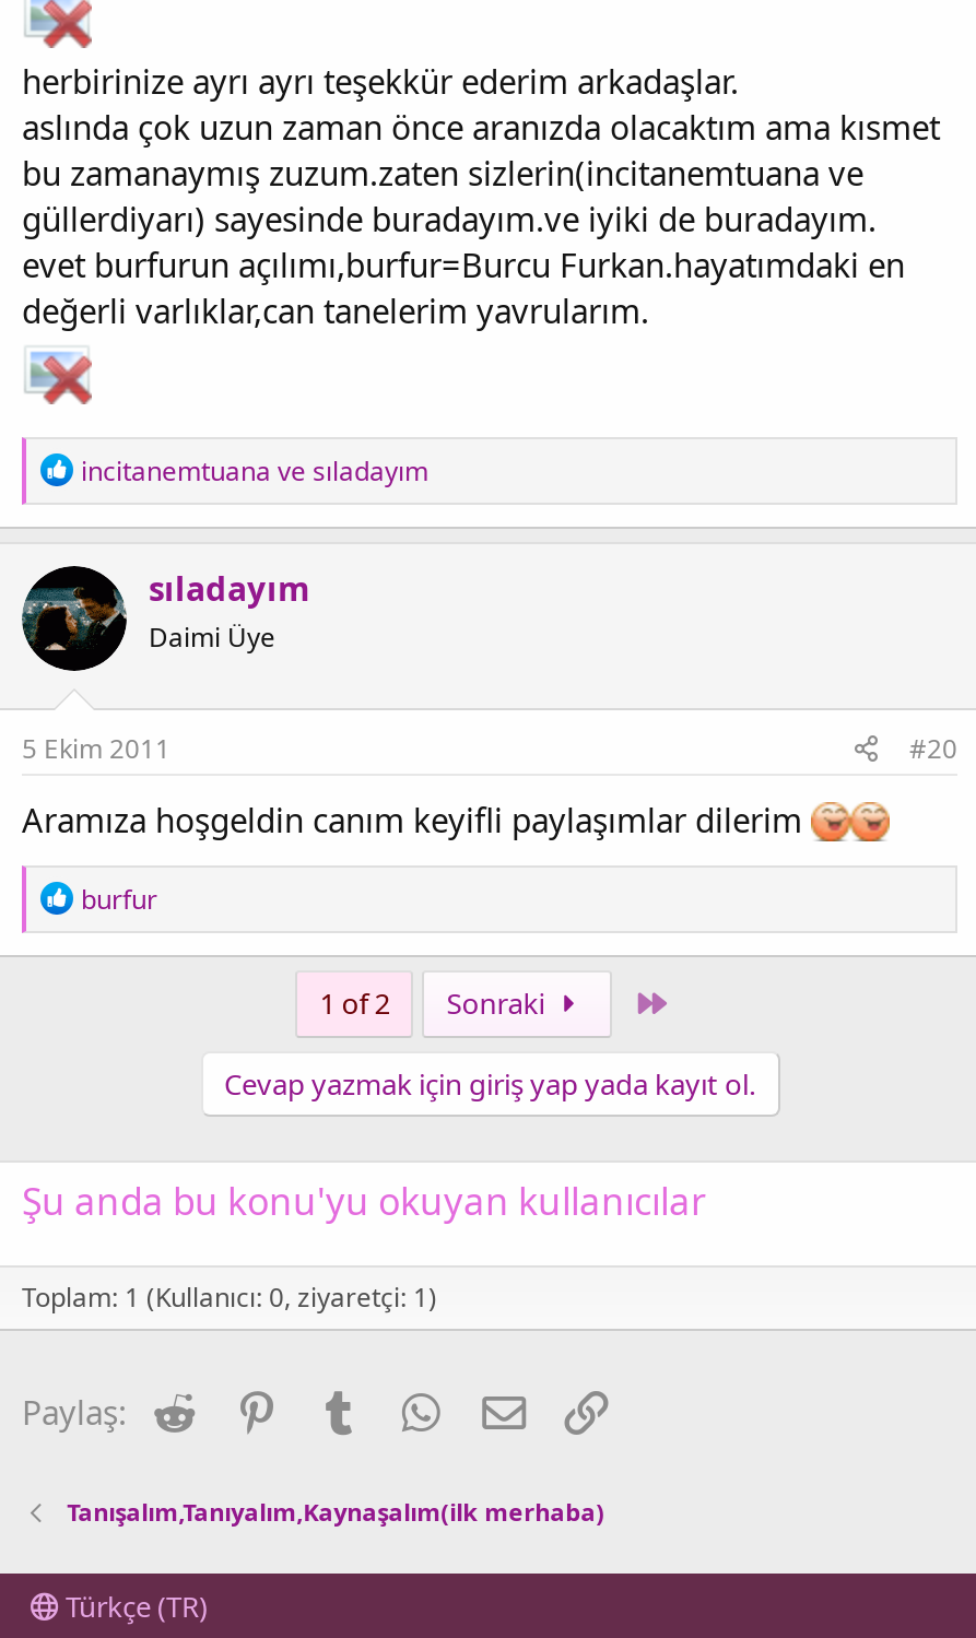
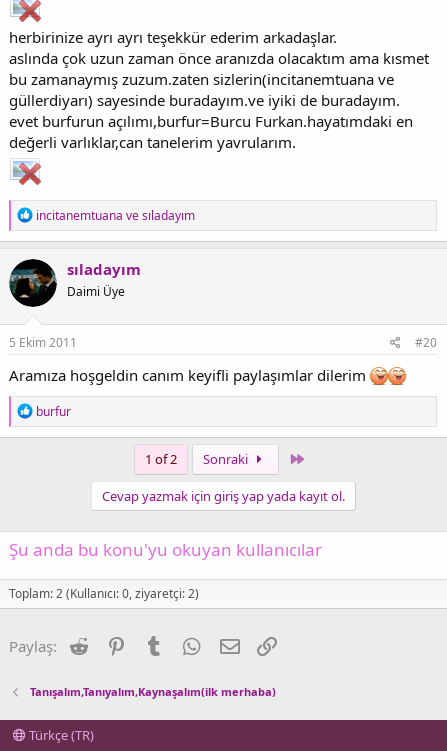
[22,1278,437,1316] Toplam: 1 (Kullanıcı: 0, ziyaretçi: 1) -> [9,585,199,602] Toplam: 2 (Kullanıcı: 0, ziyaretçi: 2)

